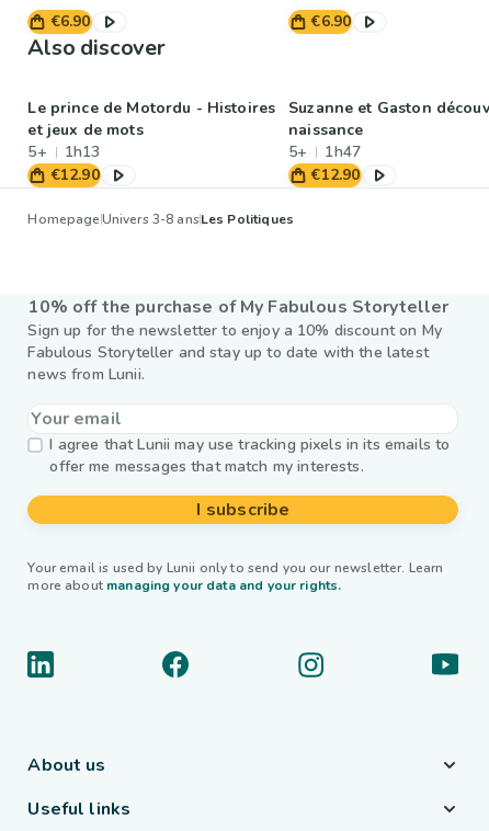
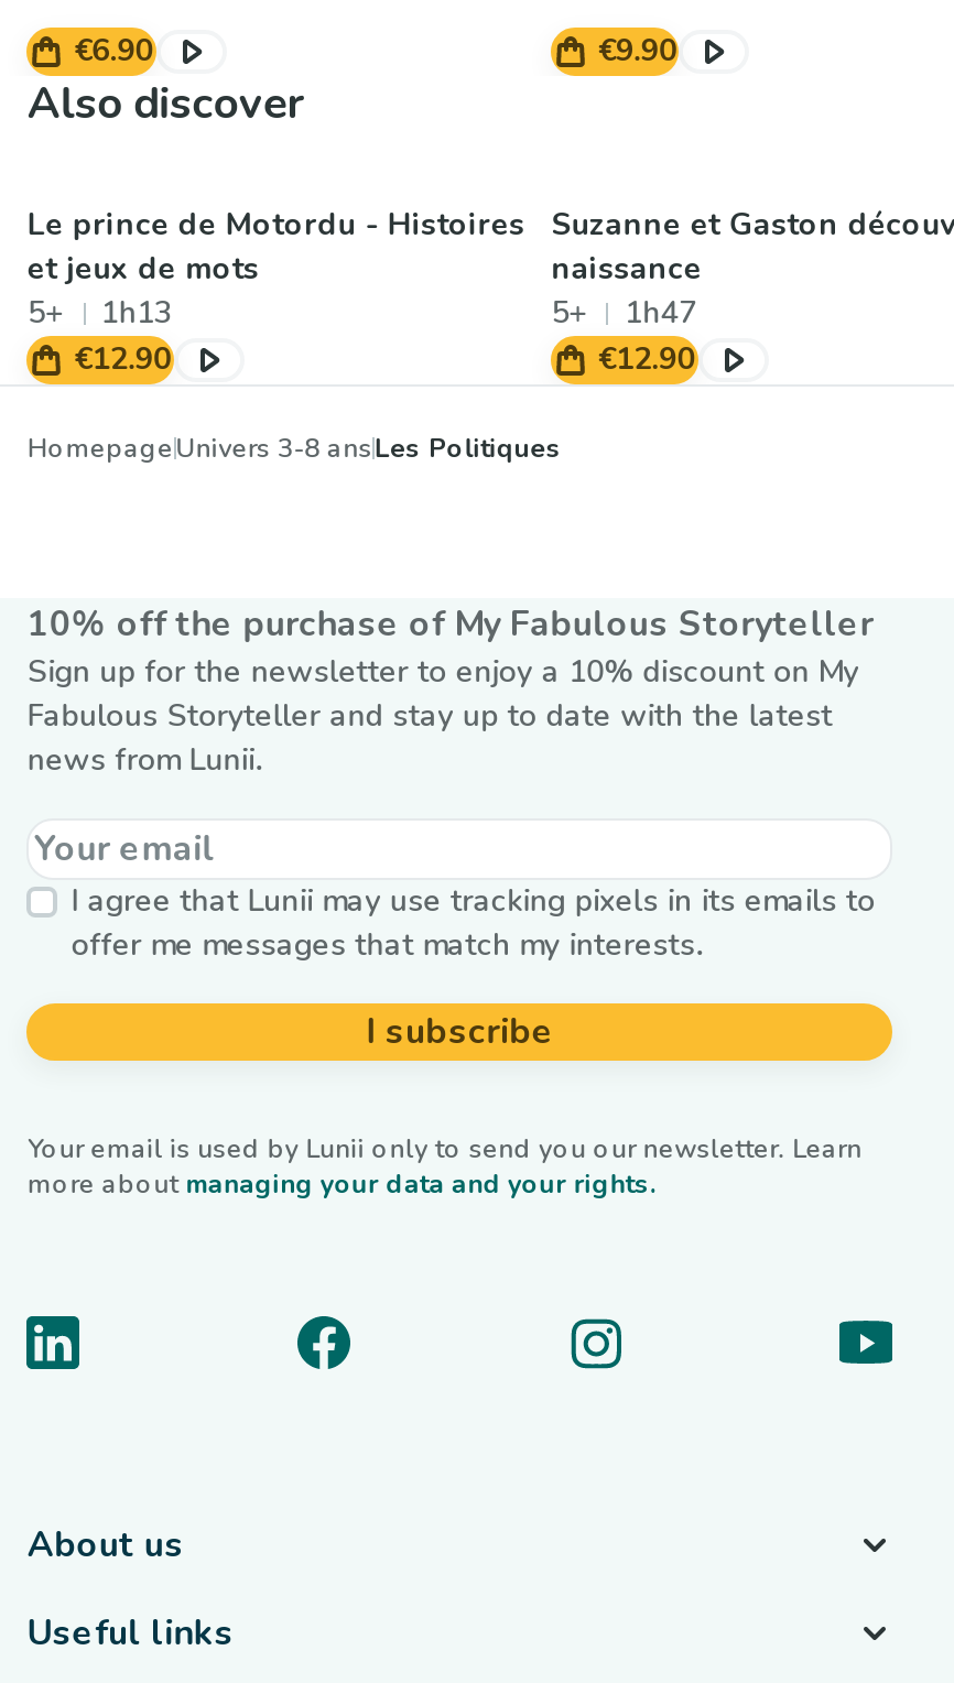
[312,11,351,32] €6.90 -> [598,30,677,72] €9.90

